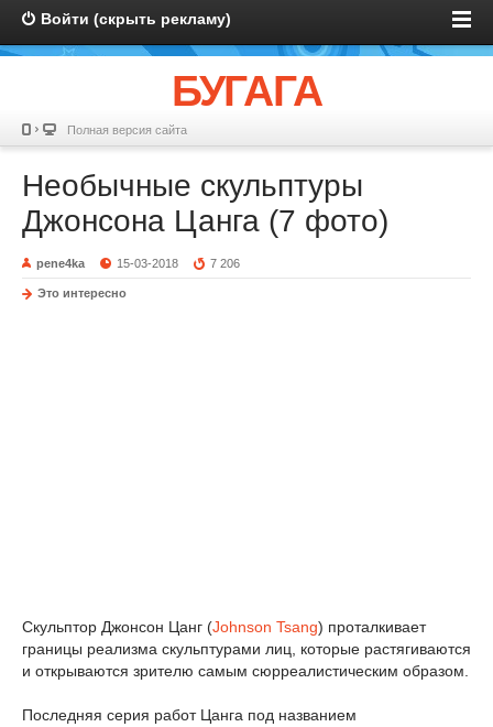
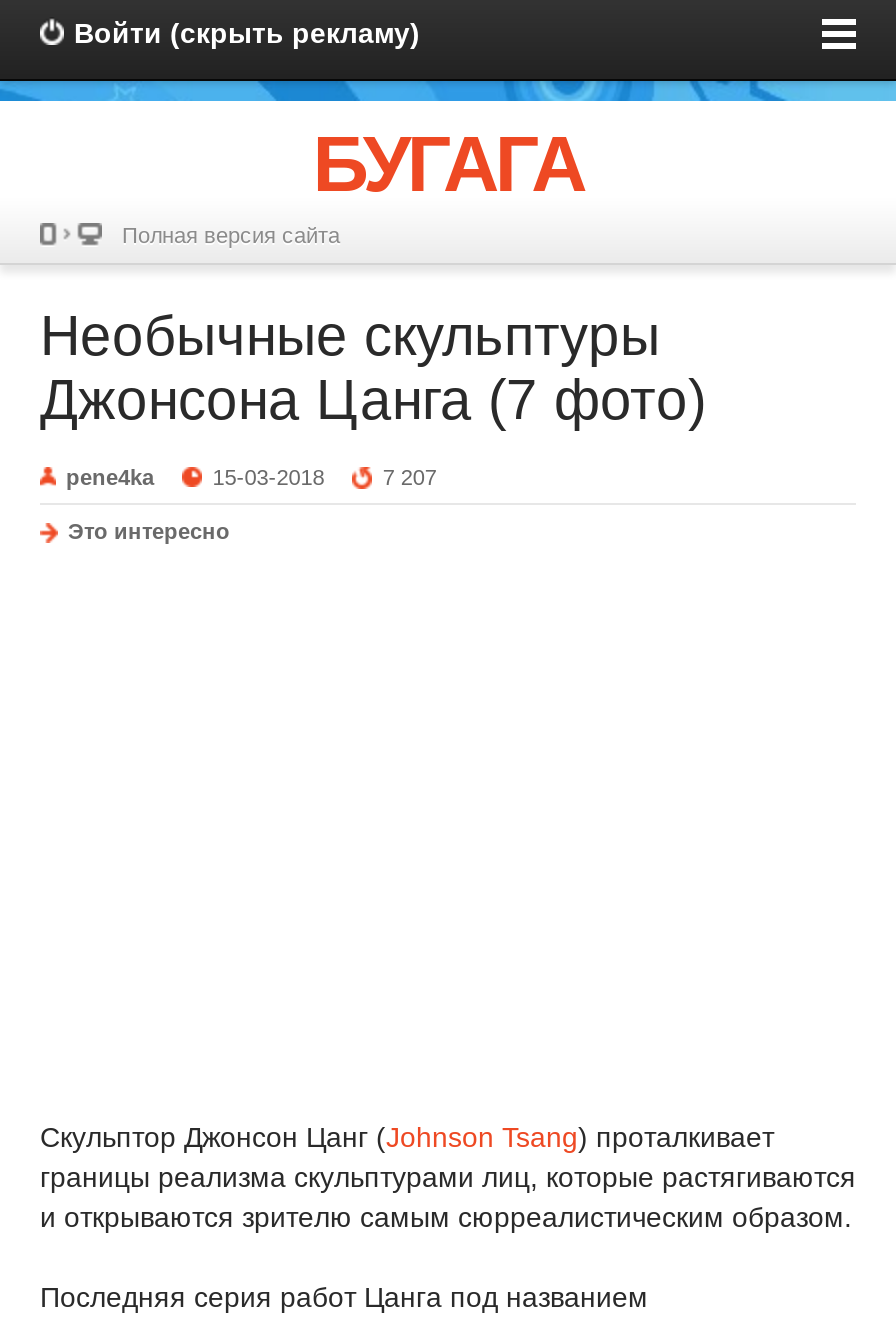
[211,257,240,270] 7 206 -> [383,465,437,489] 7 207

